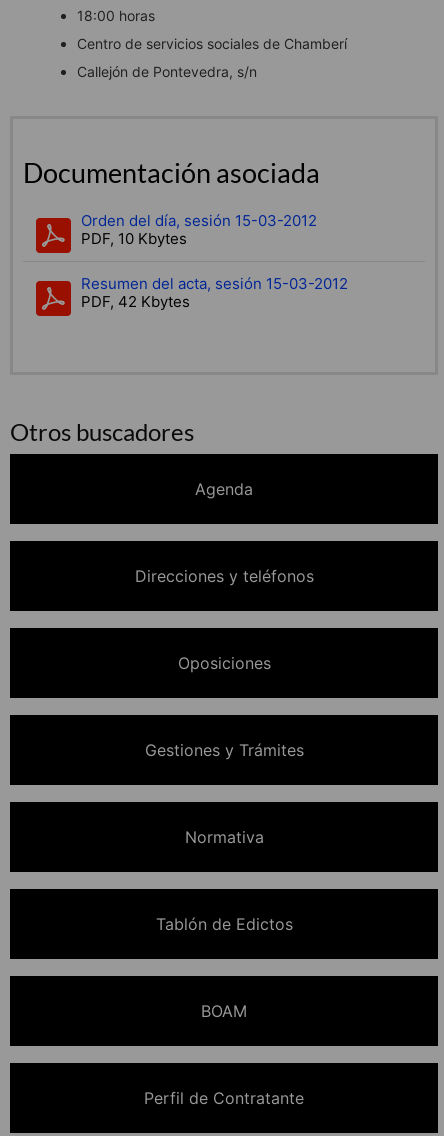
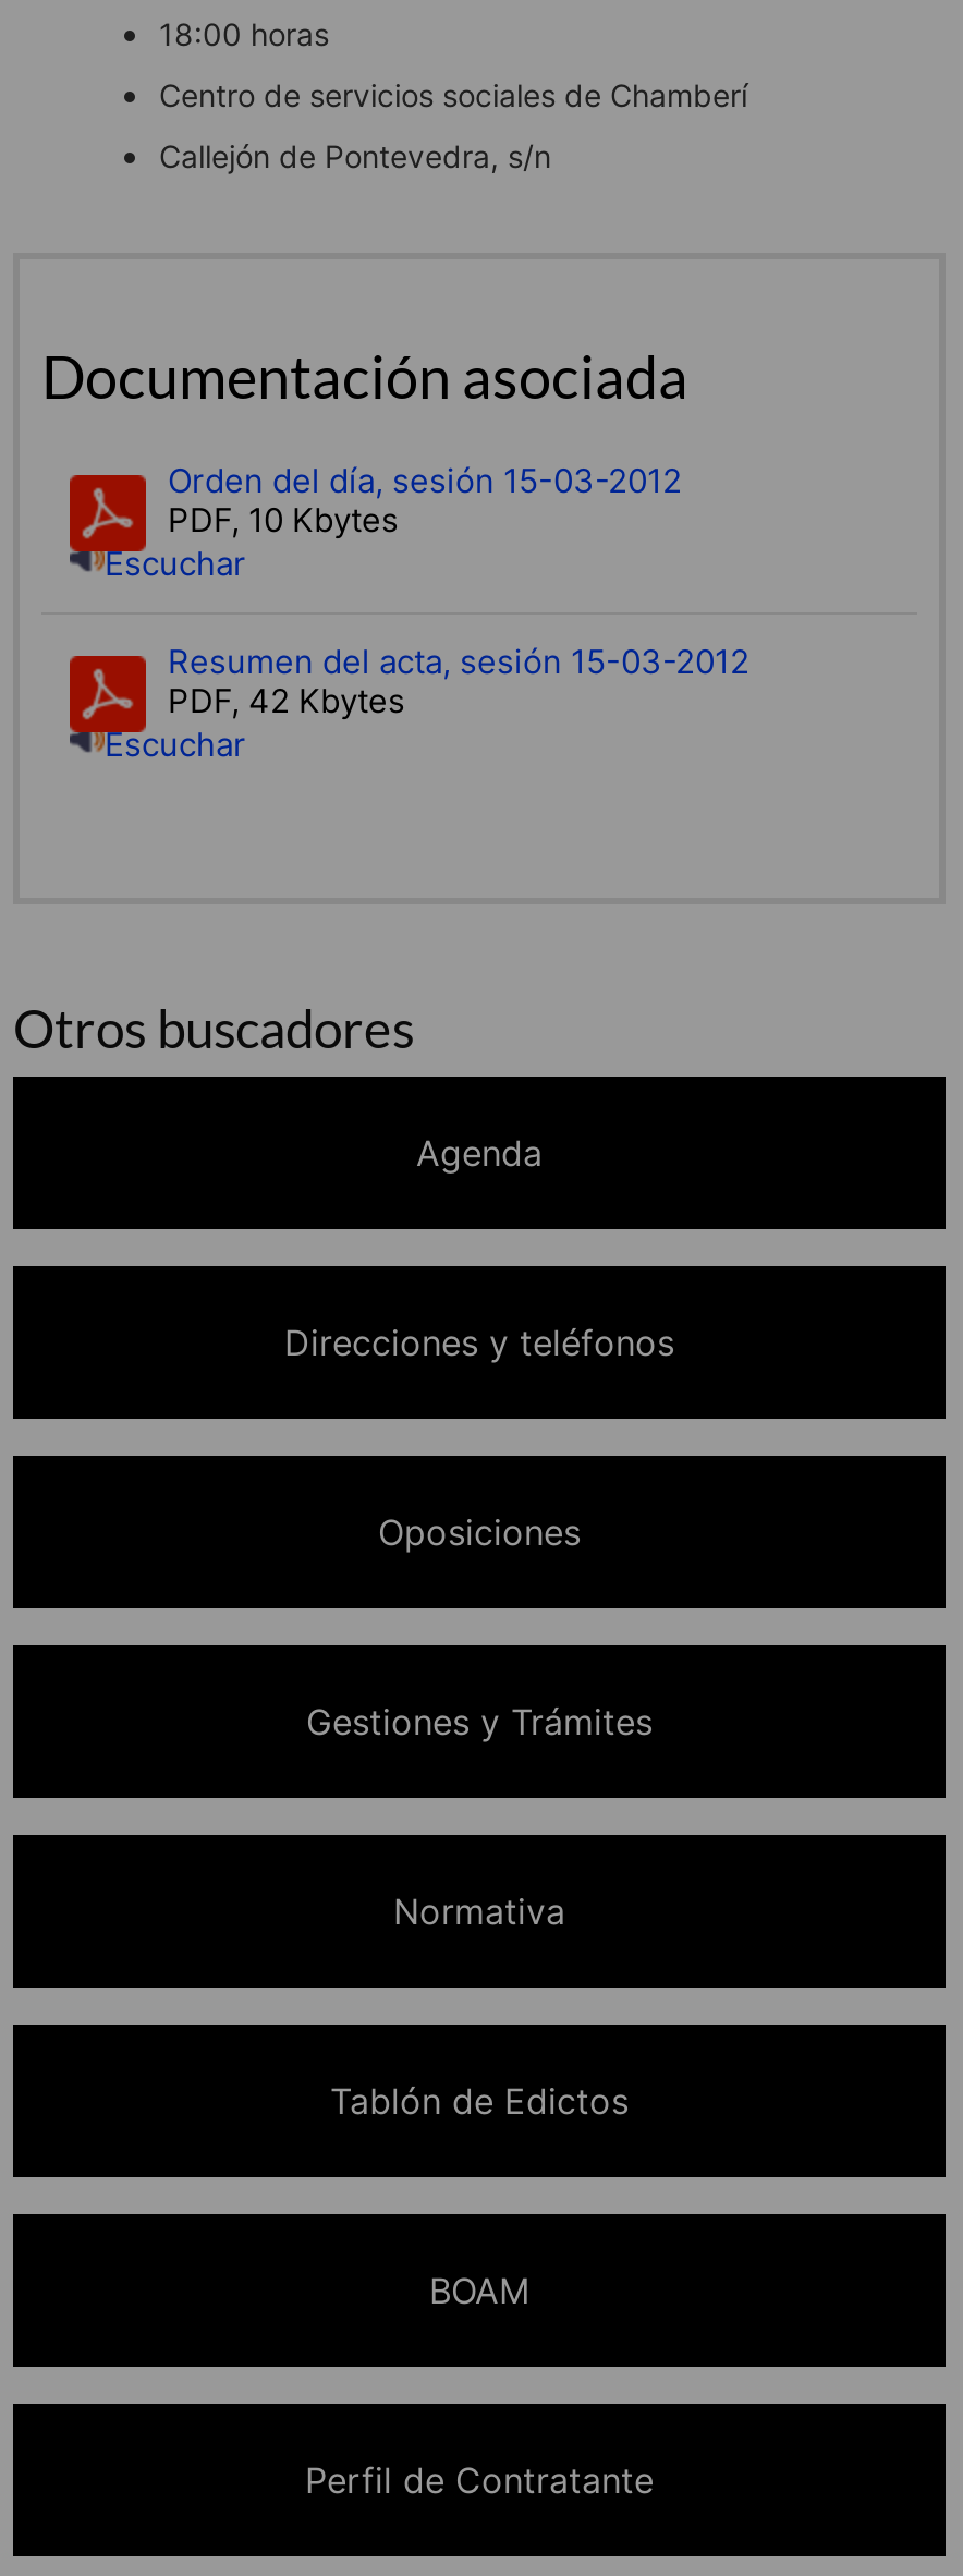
none -> [105,543,246,585] Escuchar
none -> [105,724,246,766] Escuchar

